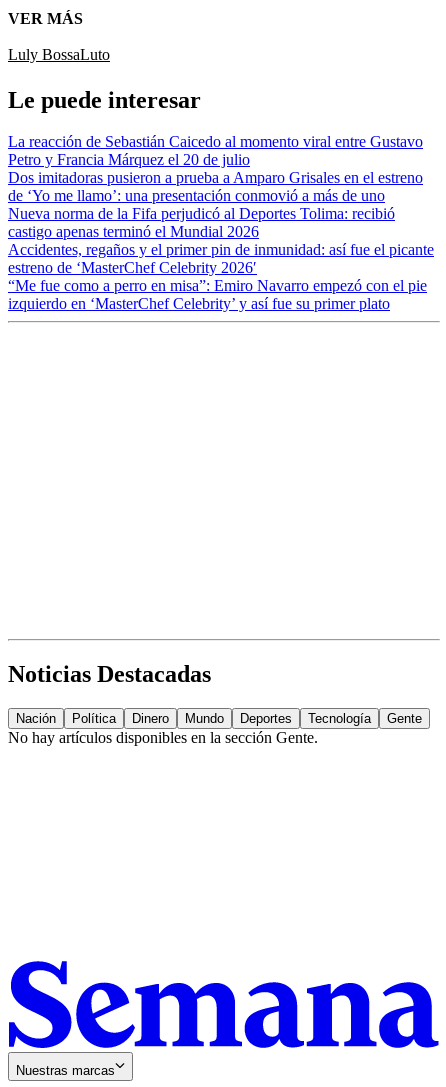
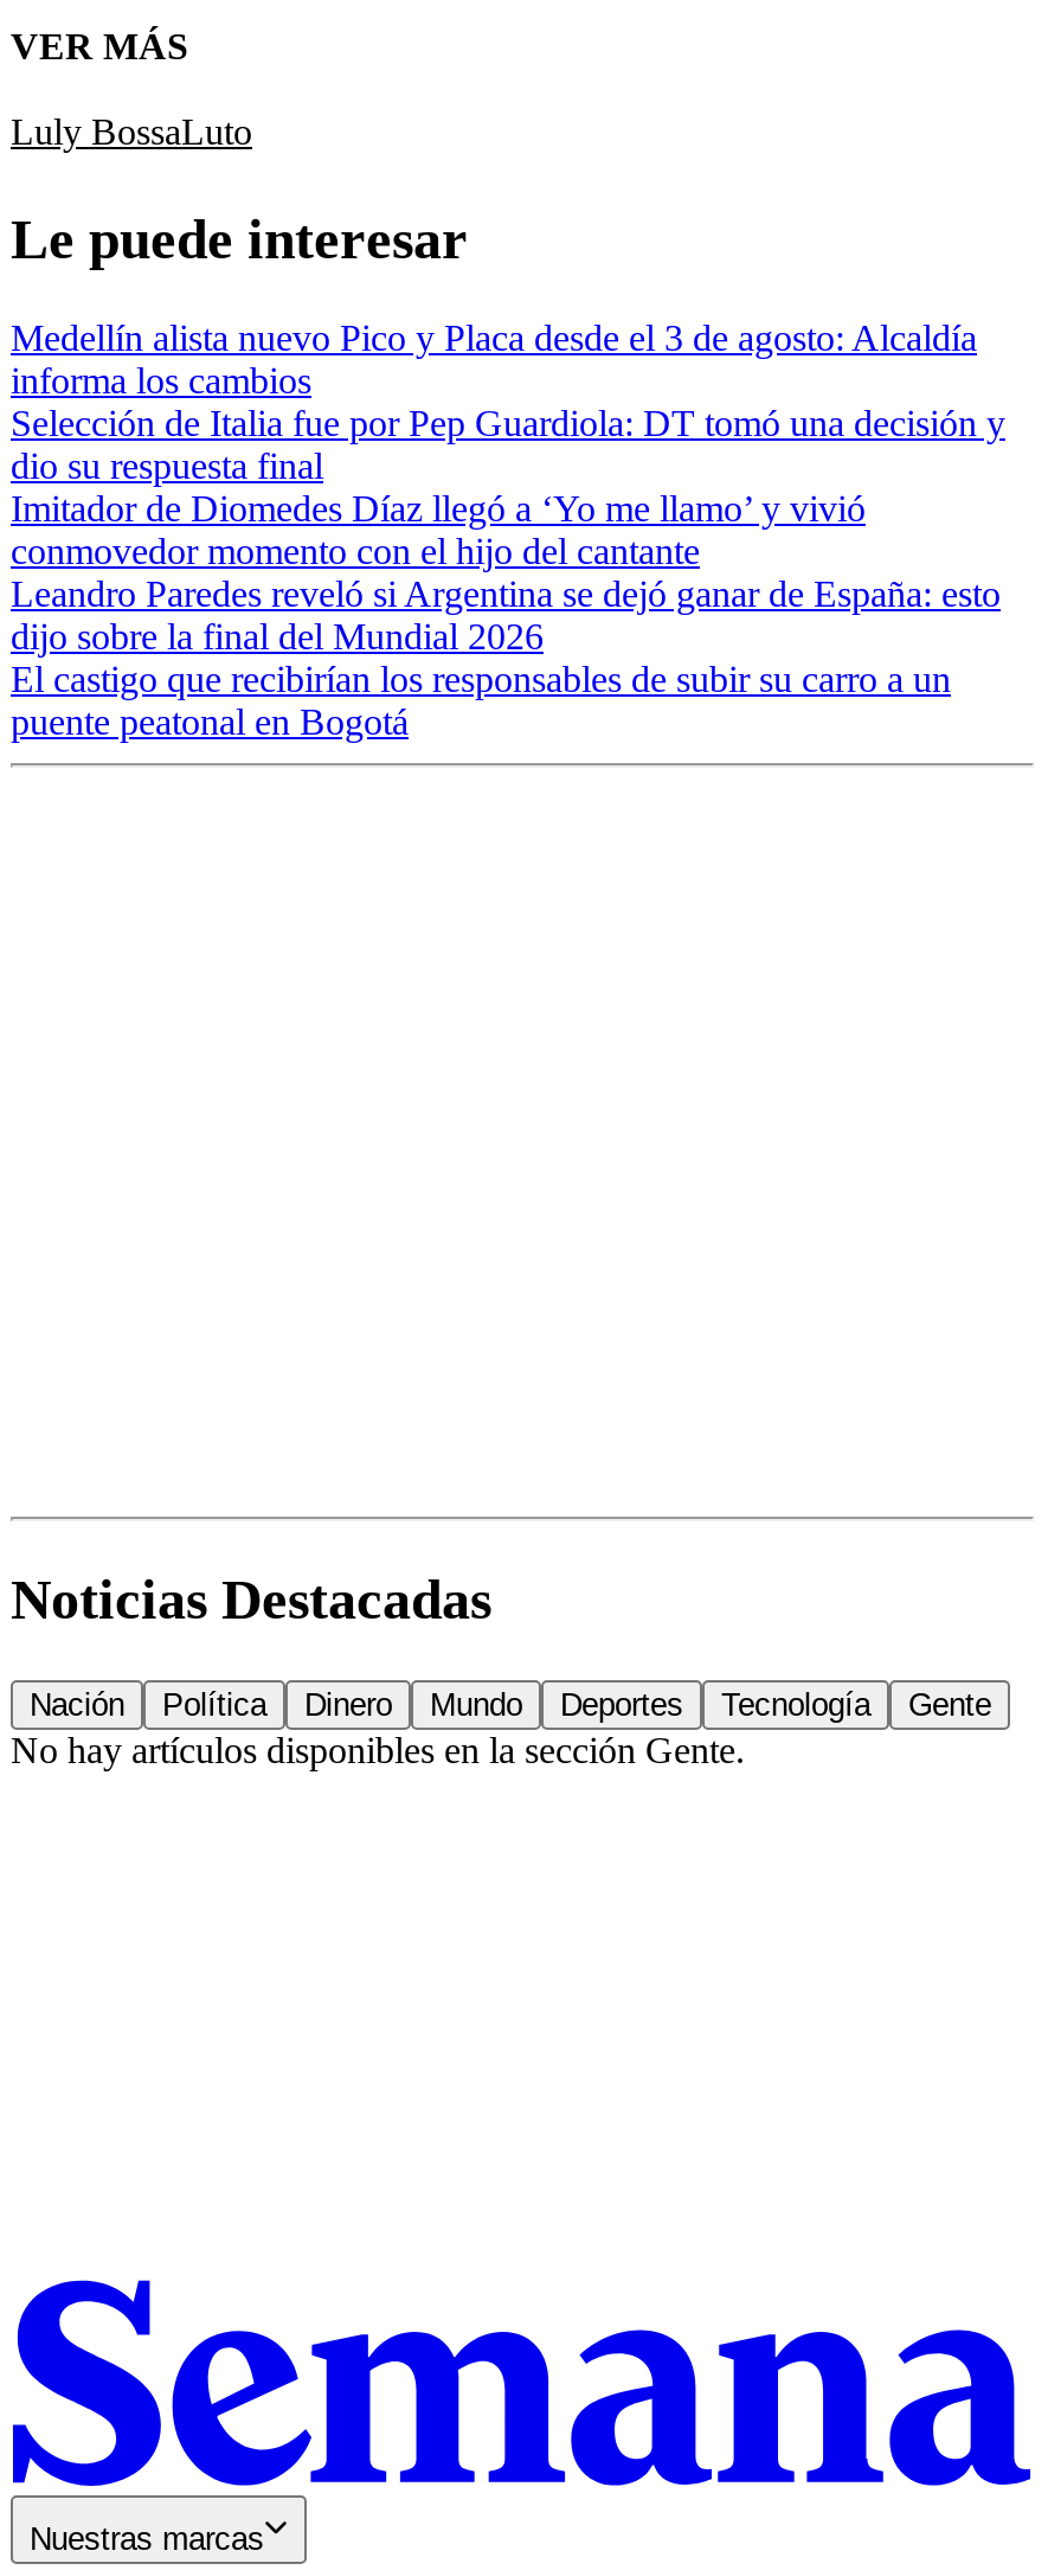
[8,133,434,312] La reacción de Sebastián Caicedo al momento viral entre Gustavo | Petro y Francia Márquez el 20 de julio | Dos imitadoras pusieron a prueba a Amparo Grisales en el estreno | de ‘Yo me llamo’: una presentación conmovió a más de uno | Nueva norma de la Fifa perjudicó al Deportes Tolima: recibió | castigo apenas terminó el Mundial 2026 | Accidentes, regaños y el primer pin de inmunidad: así fue el picante | estreno de ‘MasterChef Celebrity 2026′ | “Me fue como a perro en misa”: Emiro Navarro empezó con el pie | izquierdo en ‘MasterChef Celebrity’ y así fue su primer plato -> [11,318,1005,743] Medellín alista nuevo Pico y Placa desde el 3 de agosto: Alcaldía | informa los cambios | Selección de Italia fue por Pep Guardiola: DT tomó una decisión y | dio su respuesta final | Imitador de Diomedes Díaz llegó a ‘Yo me llamo’ y vivió | conmovedor momento con el hijo del cantante | Leandro Paredes reveló si Argentina se dejó ganar de España: esto | dijo sobre la final del Mundial 2026 | El castigo que recibirían los responsables de subir su carro a un | puente peatonal en Bogotá

